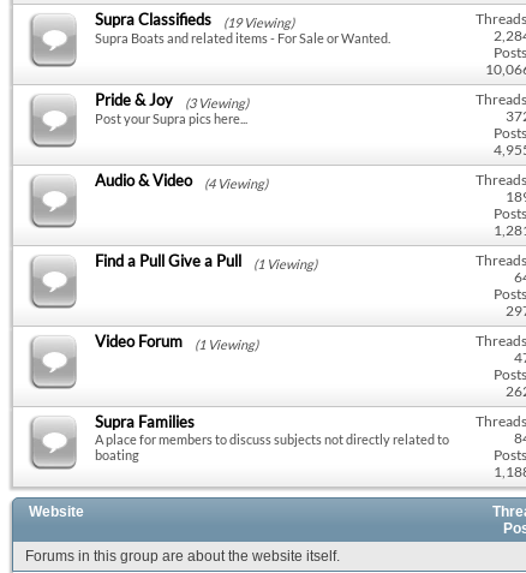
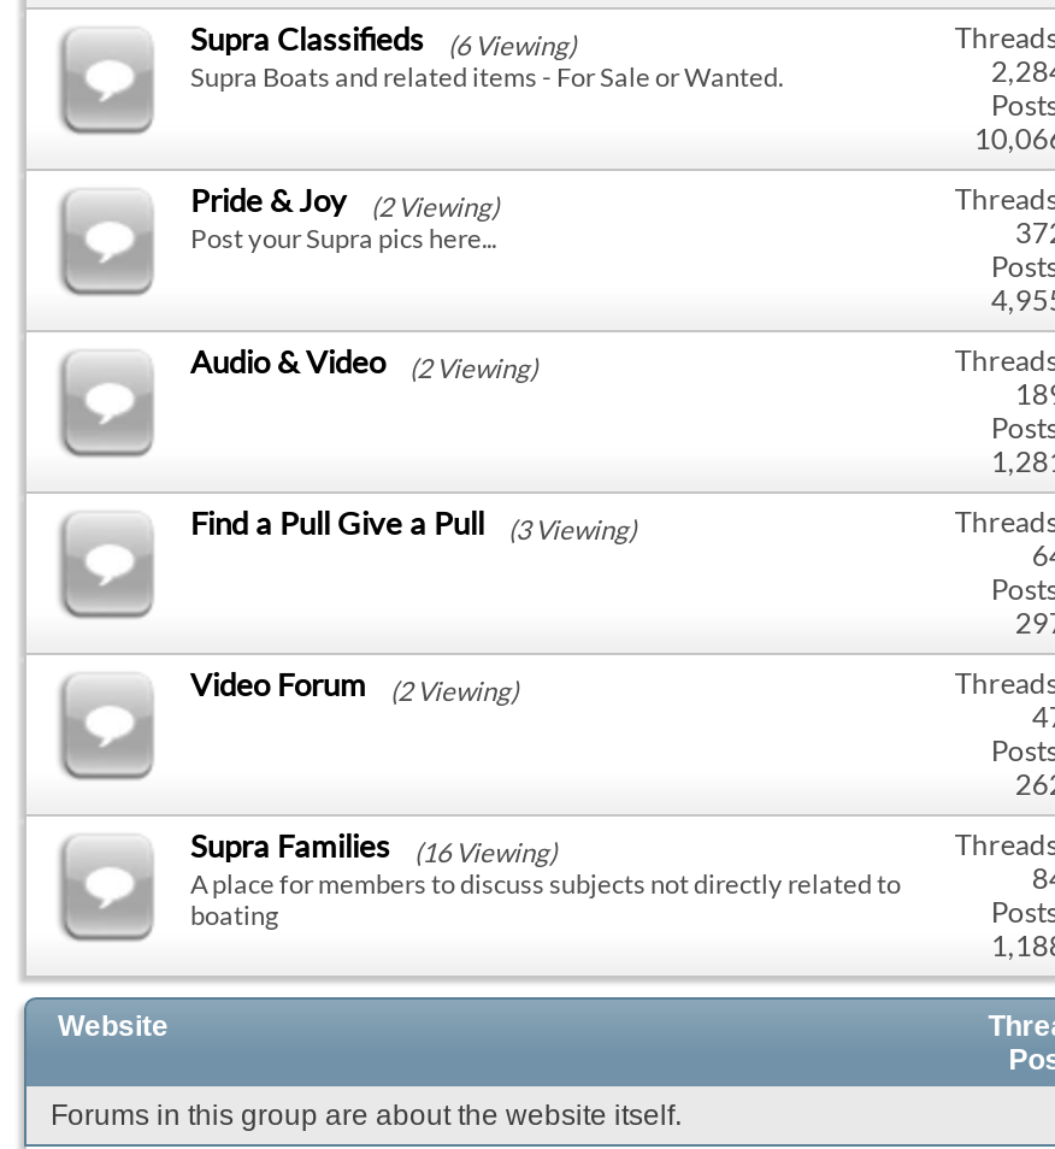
[95,10,294,30] Supra Classifieds (19 Viewing) -> [190,19,576,60] Supra Classifieds (6 Viewing)
[95,90,249,111] Pride & Joy (3 Viewing) -> [190,181,499,222] Pride & Joy (2 Viewing)
[95,171,268,191] Audio & Video (4 Viewing) -> [190,342,537,383] Audio & Video (2 Viewing)
[95,251,317,271] Find a Pull Give a Pull (1 Viewing) -> [190,503,636,544] Find a Pull Give a Pull (3 Viewing)
[95,332,258,352] Video Forum (1 Viewing) -> [190,665,518,706] Video Forum (2 Viewing)
none -> [414,836,556,867] (16 Viewing)

